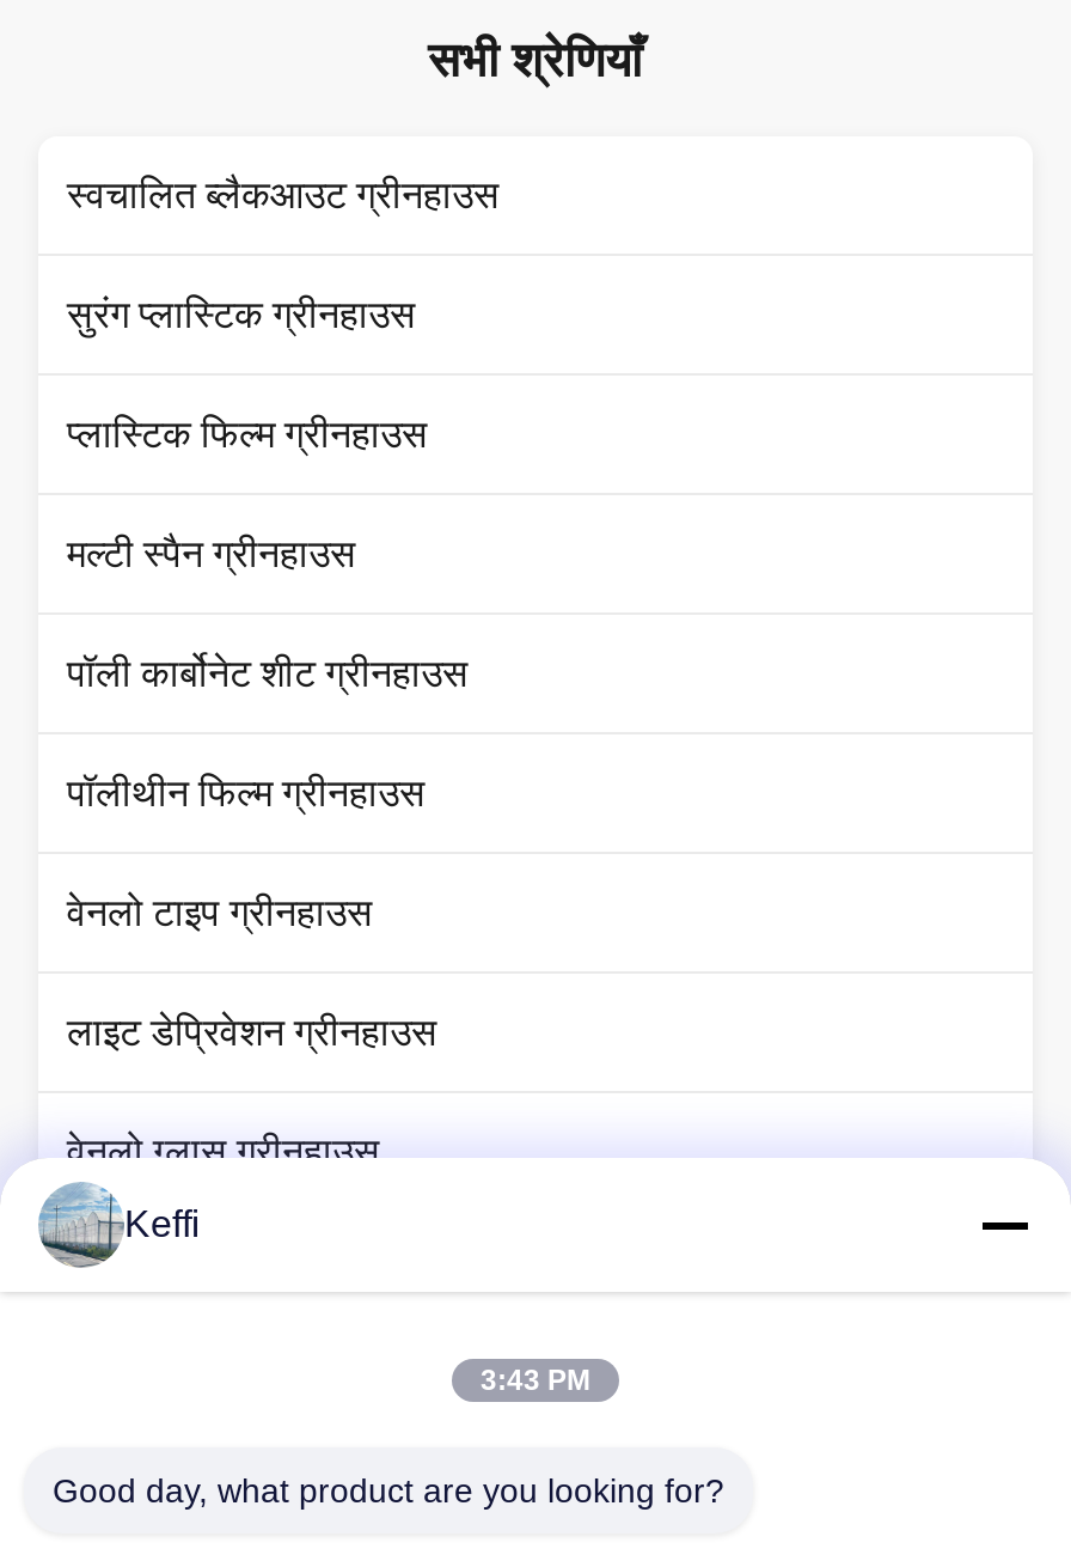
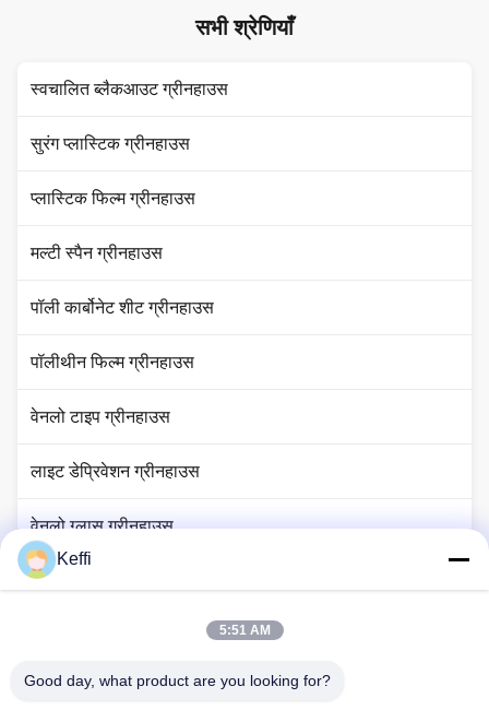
[38,1182,117,1261] [image] -> [17,541,53,576] [image]
[481,1364,590,1397] 3:43 PM -> [219,623,270,638] 5:51 AM

